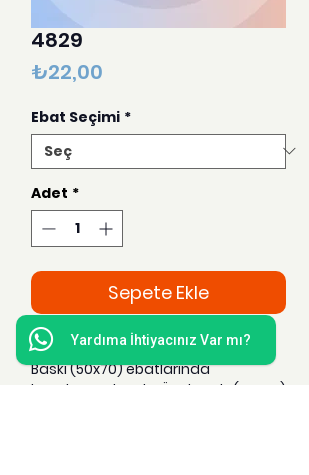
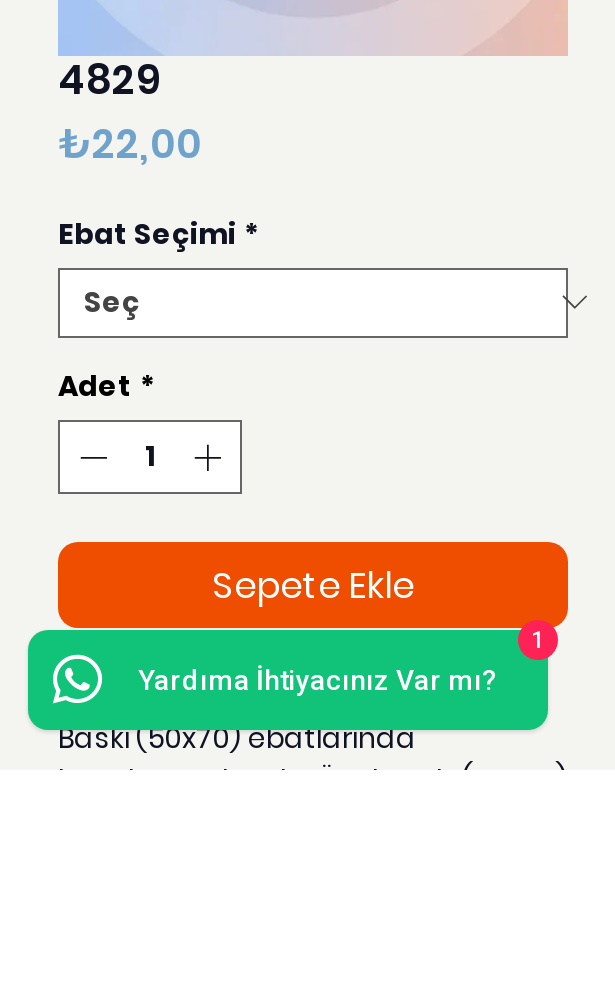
none -> [531,626,545,654] 1

